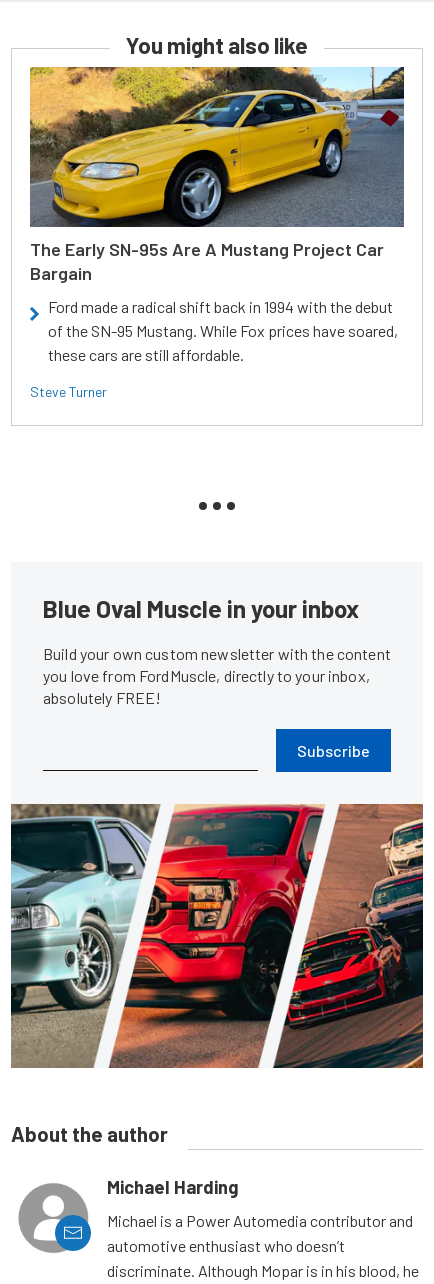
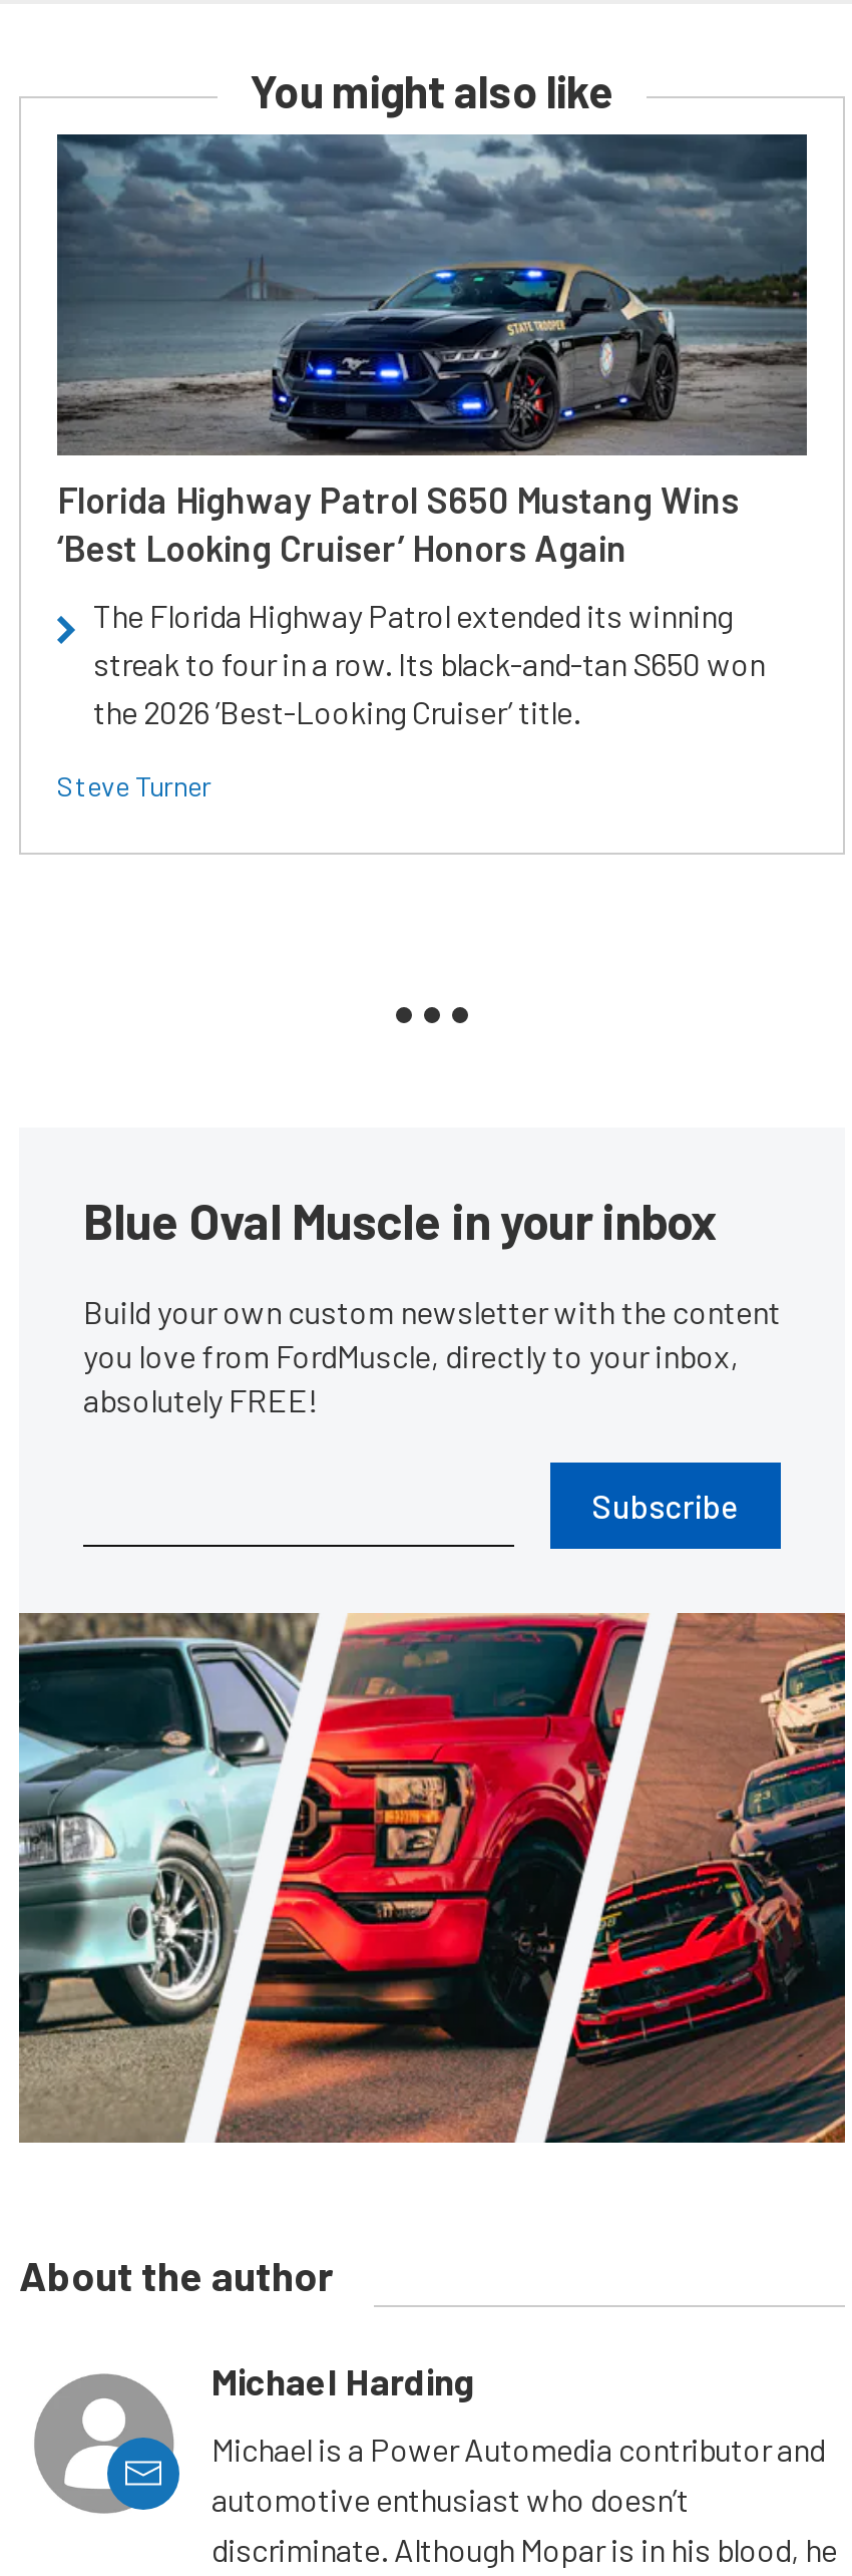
[29,66,405,284] [image] | The Early SN-95s Are A Mustang Project Car | Bargain -> [55,132,809,570] [image] | Florida Highway Patrol S650 Mustang Wins | ‘Best Looking Cruiser’ Honors Again
[48,297,398,364] Ford made a radical shift back in 1994 with the debut | of the SN-95 Mustang. While Fox prices have soared, | these cars are still affordable. -> [93,596,765,731] The Florida Highway Patrol extended its winning | streak to four in a row. Its black-and-tan S650 won | the 2026 ’Best-Looking Cruiser’ title.

